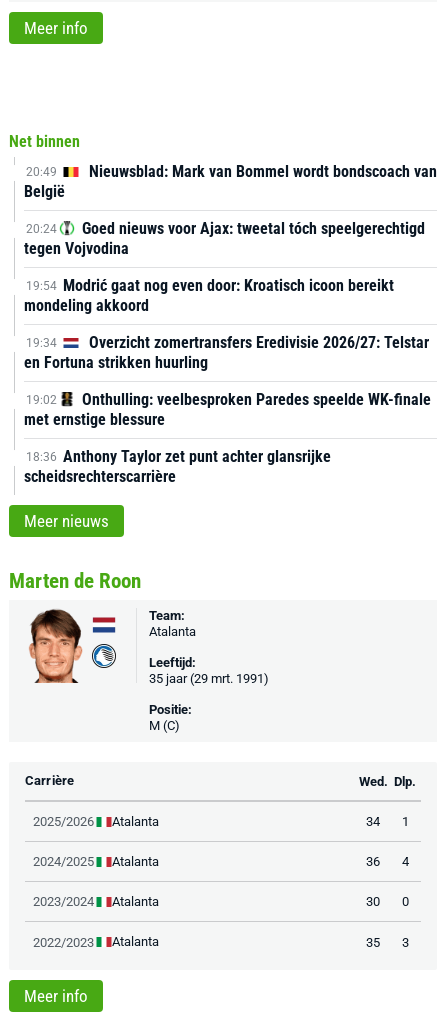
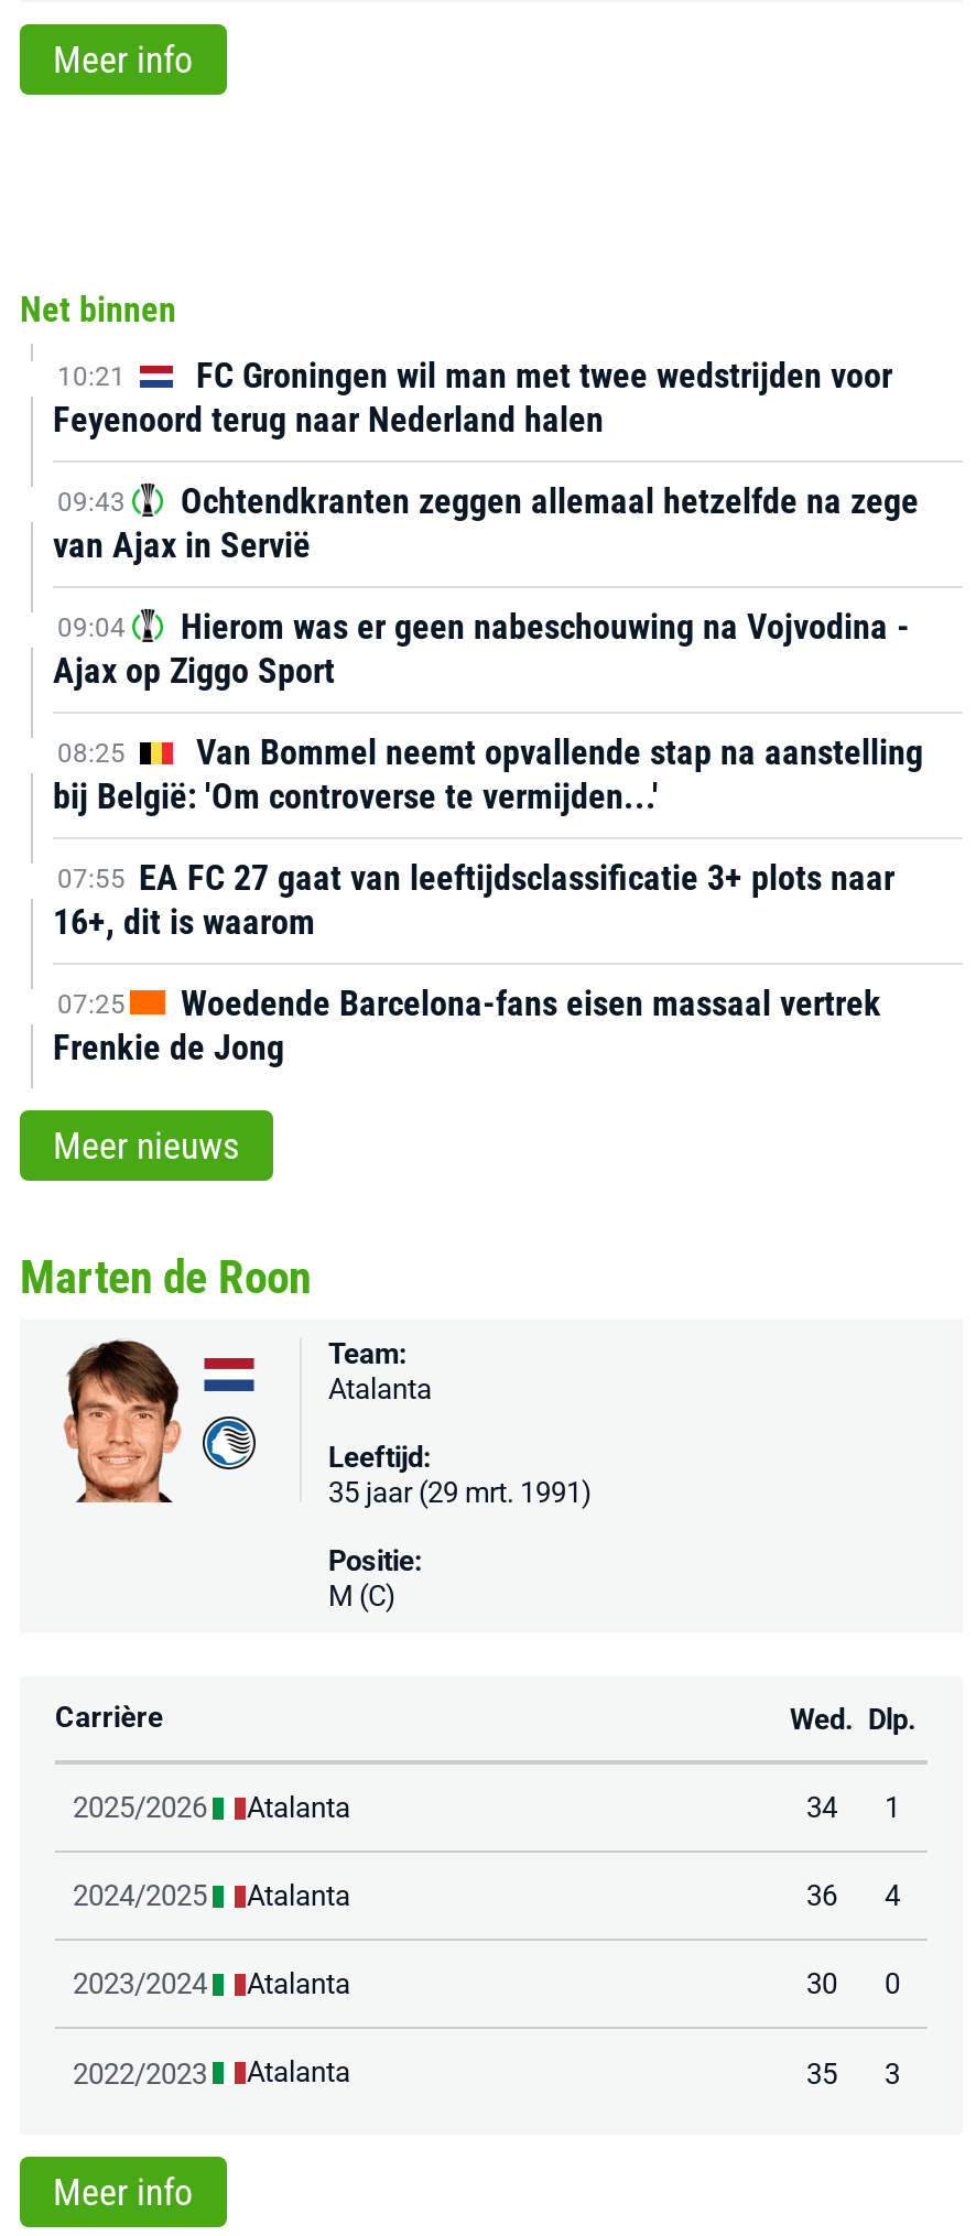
[24,162,437,201] 20:49 | Nieuwsblad: Mark van Bommel wordt bondscoach van | België -> [53,355,892,441] 10:21 | FC Groningen wil man met twee wedstrijden voor | Feyenoord terug naar Nederland halen
[24,219,425,258] 20:24 | Goed nieuws voor Ajax: tweetal tóch speelgerechtigd | tegen Vojvodina -> [53,480,919,566] 09:43 | Ochtendkranten zeggen allemaal hetzelfde na zege | van Ajax in Servië
[24,276,394,315] 19:54 Modrić gaat nog even door: Kroatisch icoon bereikt | mondeling akkoord -> [53,606,910,692] 09:04 | Hierom was er geen nabeschouwing na Vojvodina - | Ajax op Ziggo Sport
[24,333,429,372] 19:34 | Overzicht zomertransfers Eredivisie 2026/27: Telstar | en Fortuna strikken huurling -> [53,731,923,817] 08:25 | Van Bommel neemt opvallende stap na aanstelling | bij België: 'Om controverse te vermijden...'
[24,390,431,429] 19:02 | Onthulling: veelbesproken Paredes speelde WK-finale | met ernstige blessure -> [53,857,894,943] 07:55 EA FC 27 gaat van leeftijdsclassificatie 3+ plots naar | 16+, dit is waarom
[24,447,331,486] 18:36 Anthony Taylor zet punt achter glansrijke | scheidsrechterscarrière -> [53,983,881,1068] 07:25 | Woedende Barcelona-fans eisen massaal vertrek | Frenkie de Jong

